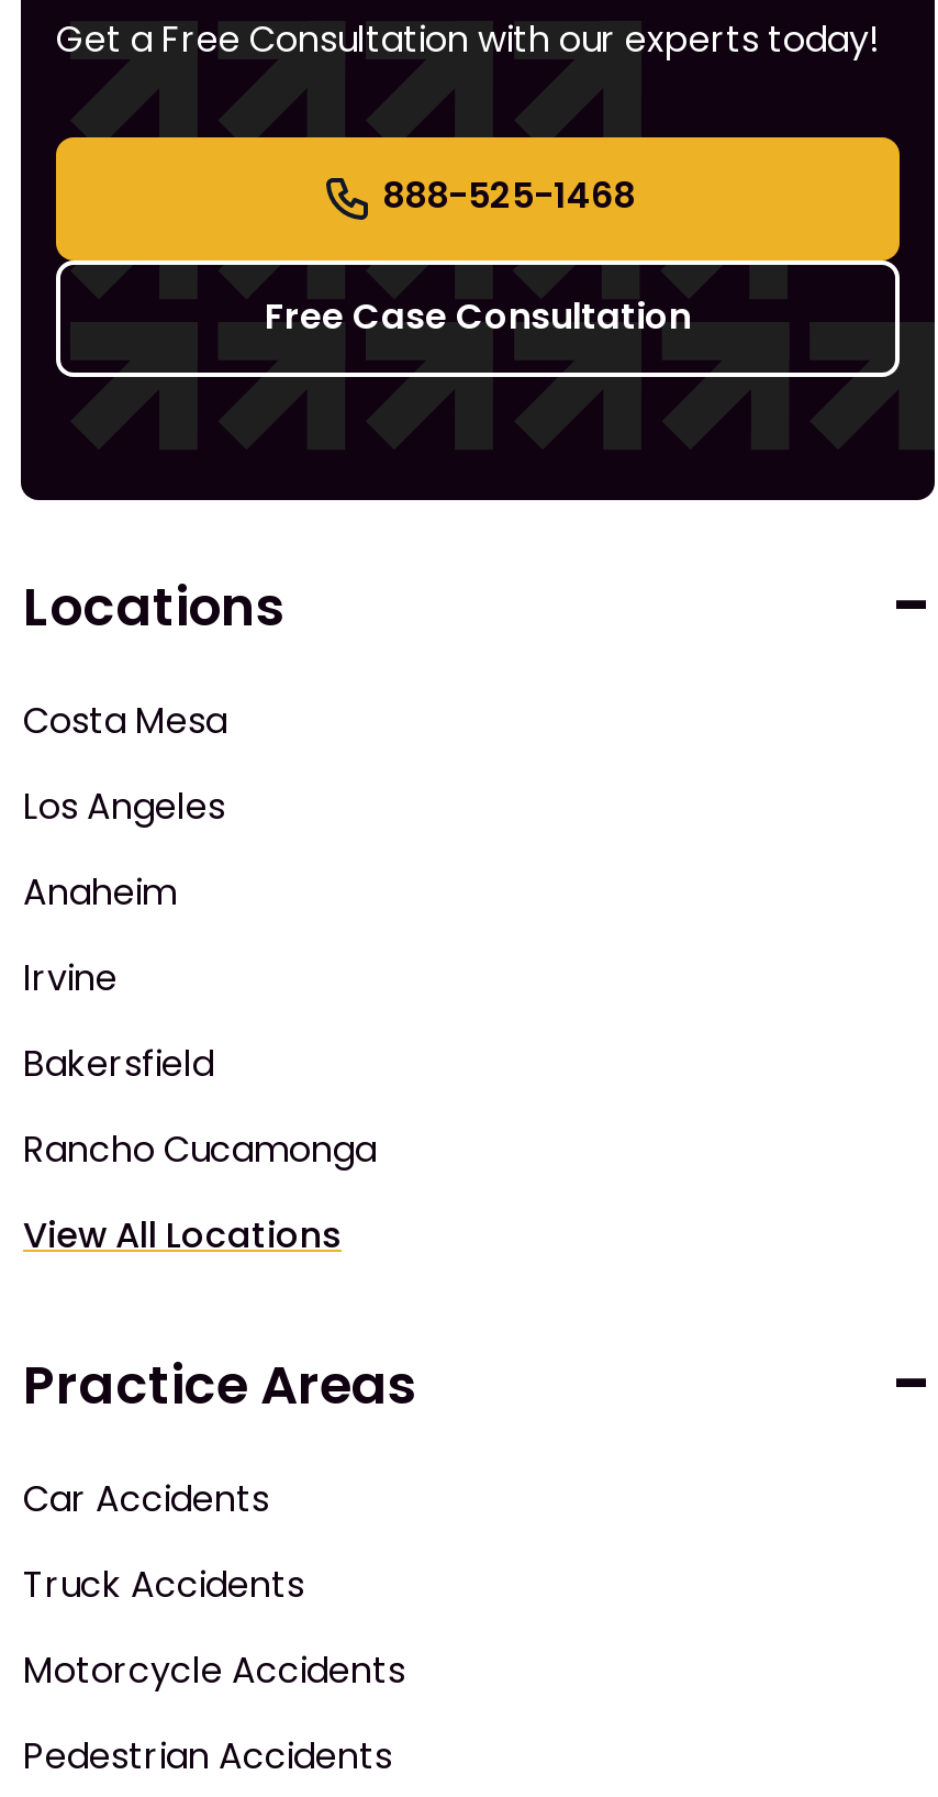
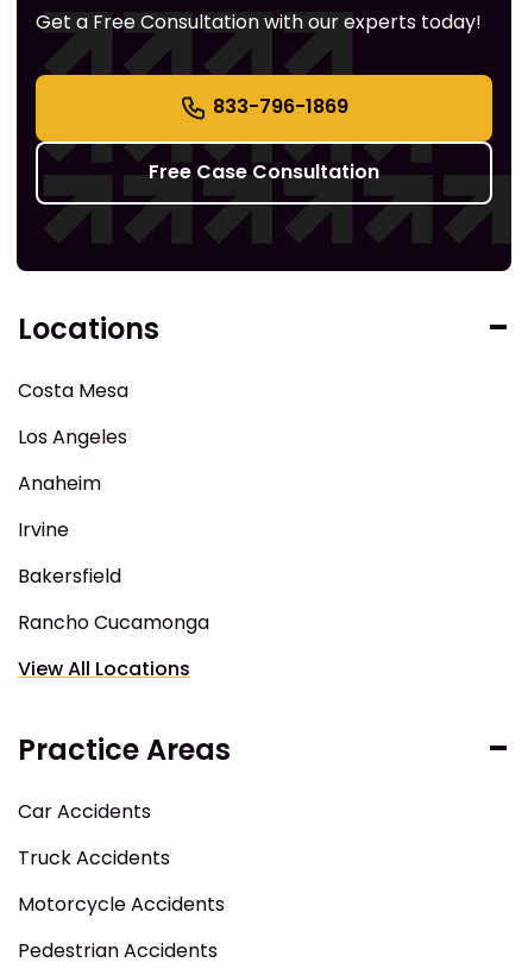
[382,171,635,221] 888-525-1468 -> [213,93,348,120] 833-796-1869

